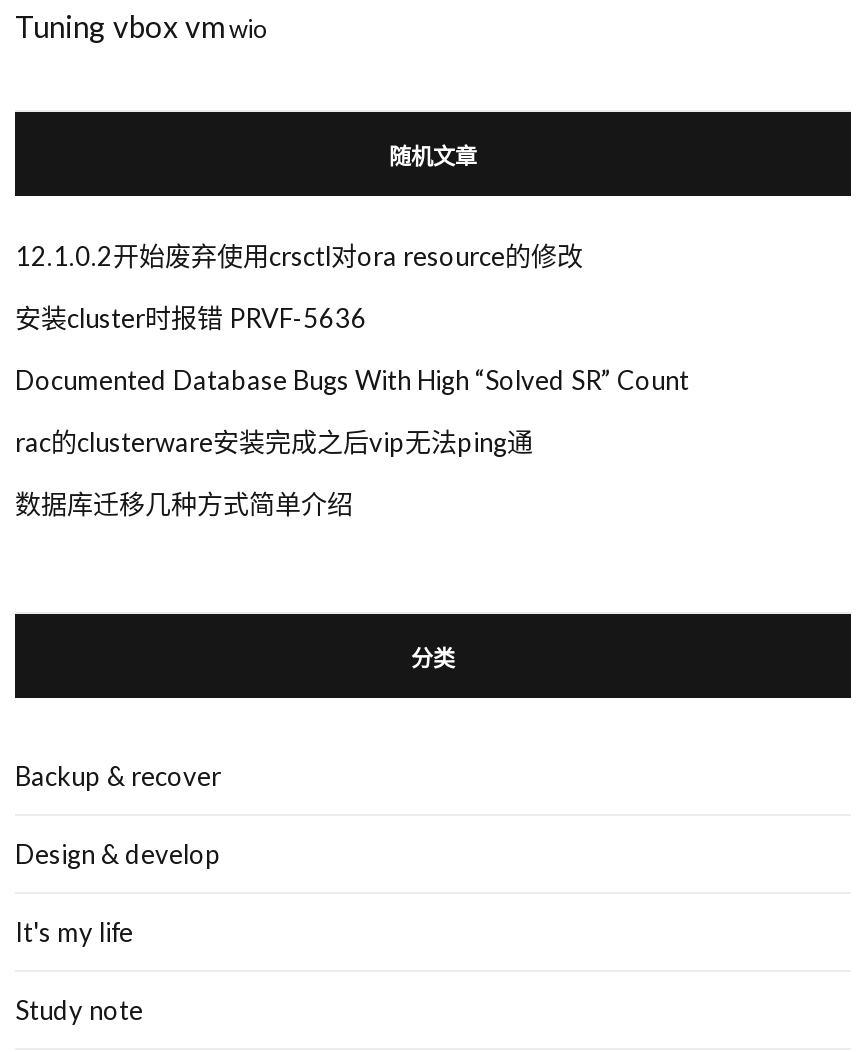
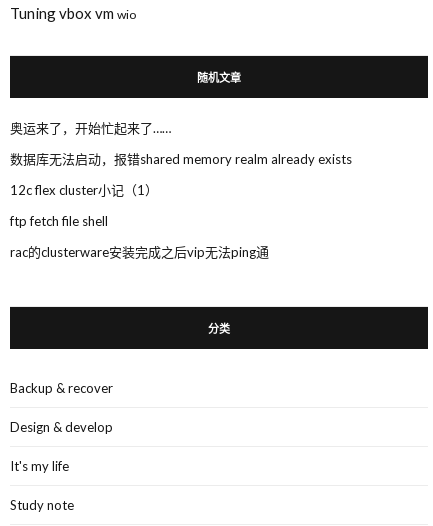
[15,240,689,396] 12.1.0.2开始废弃使用crsctl对ora resource的修改 | 安装cluster时报错 PRVF-5636 | Documented Database Bugs With High “Solved SR” Count -> [10,120,352,229] 奥运来了，开始忙起来了…… | 数据库无法启动，报错shared memory realm already exists | 12c flex cluster小记（1） | ftp fetch file shell
moved [15,426,533,458] -> [10,244,269,260]: rac的clusterware安装完成之后vip无法ping通
[15,488,353,520] 数据库迁移几种方式简单介绍 -> none

